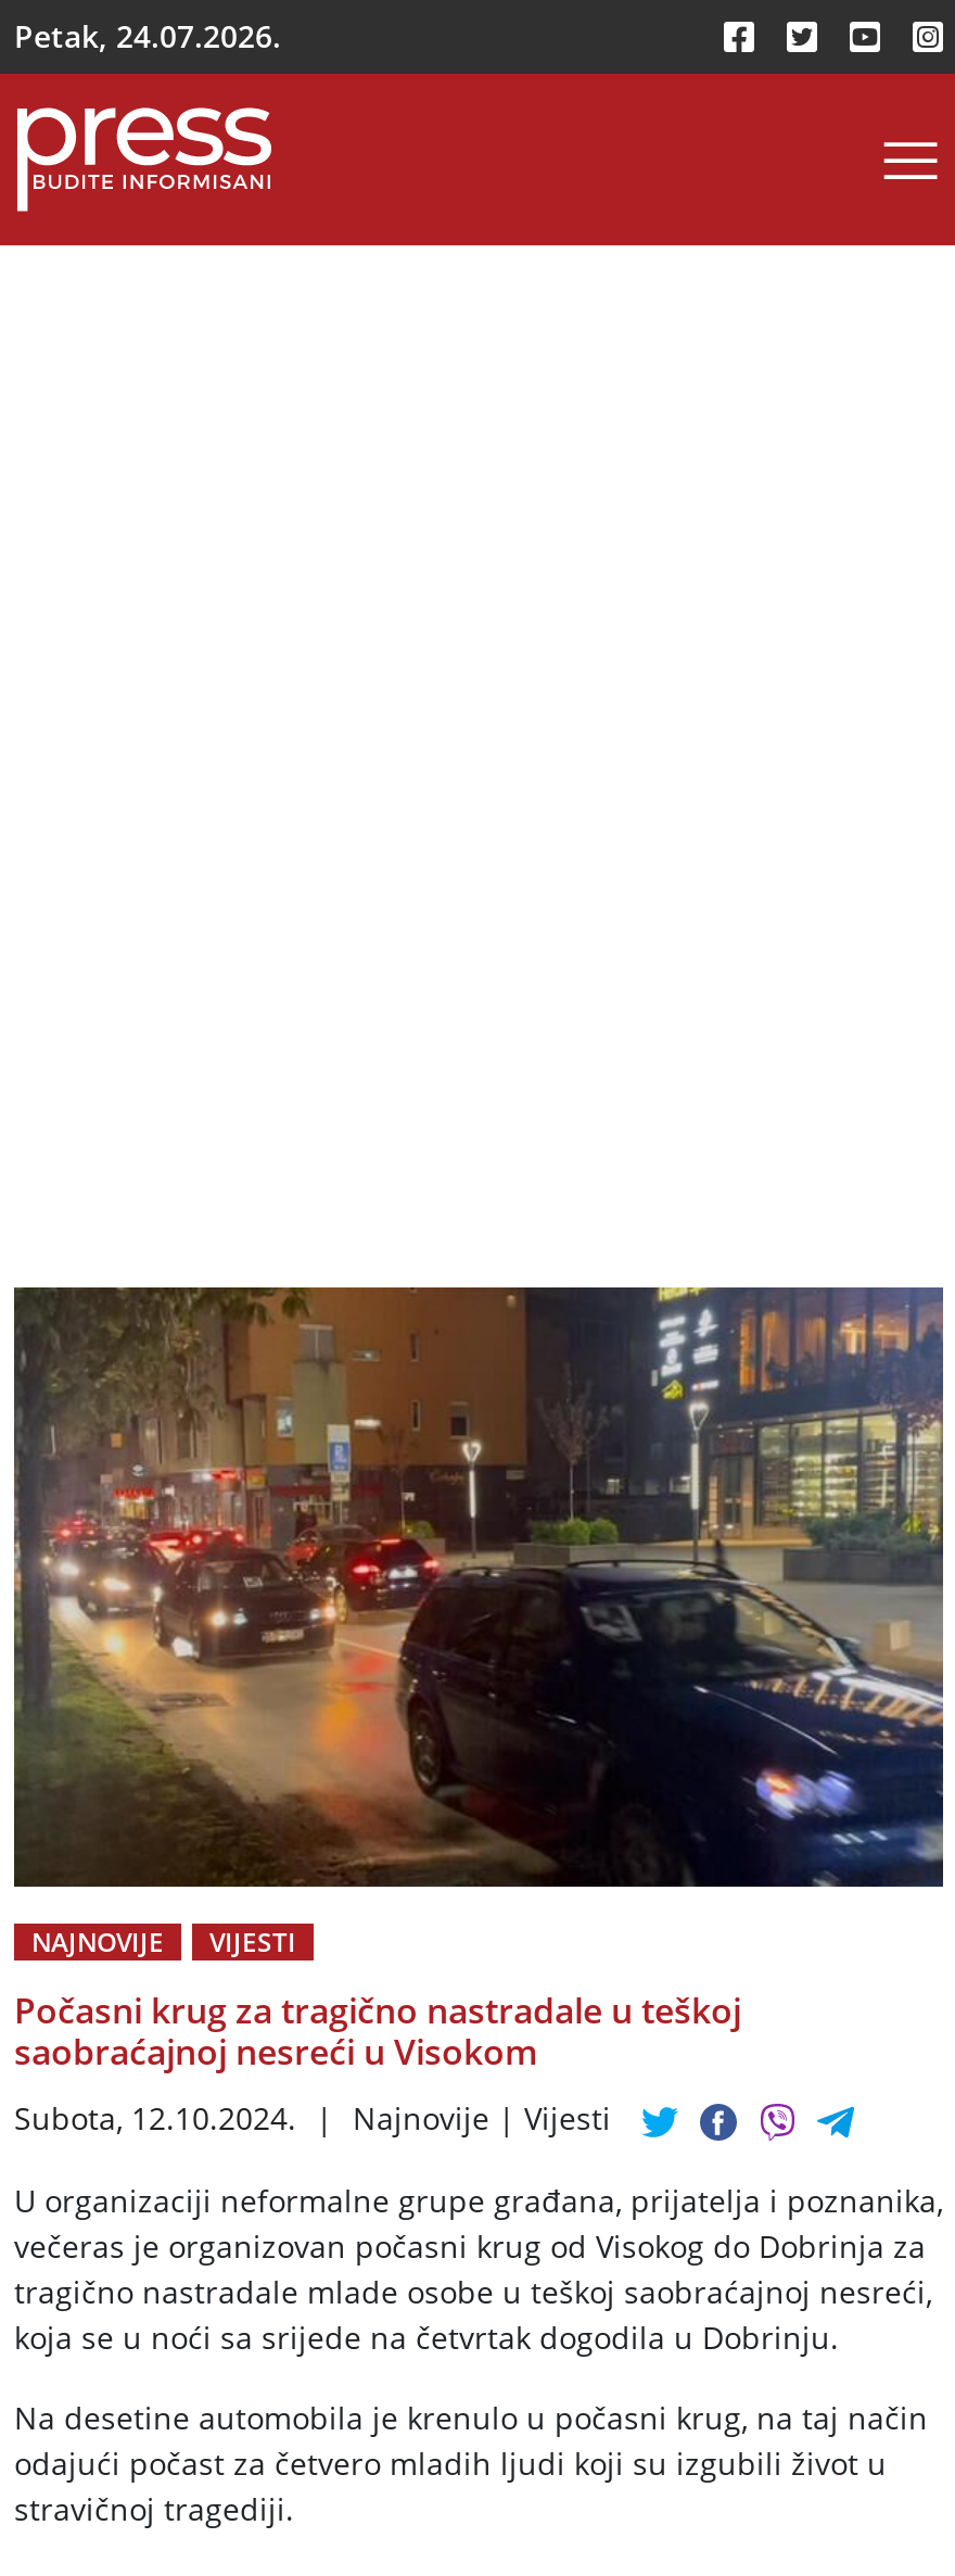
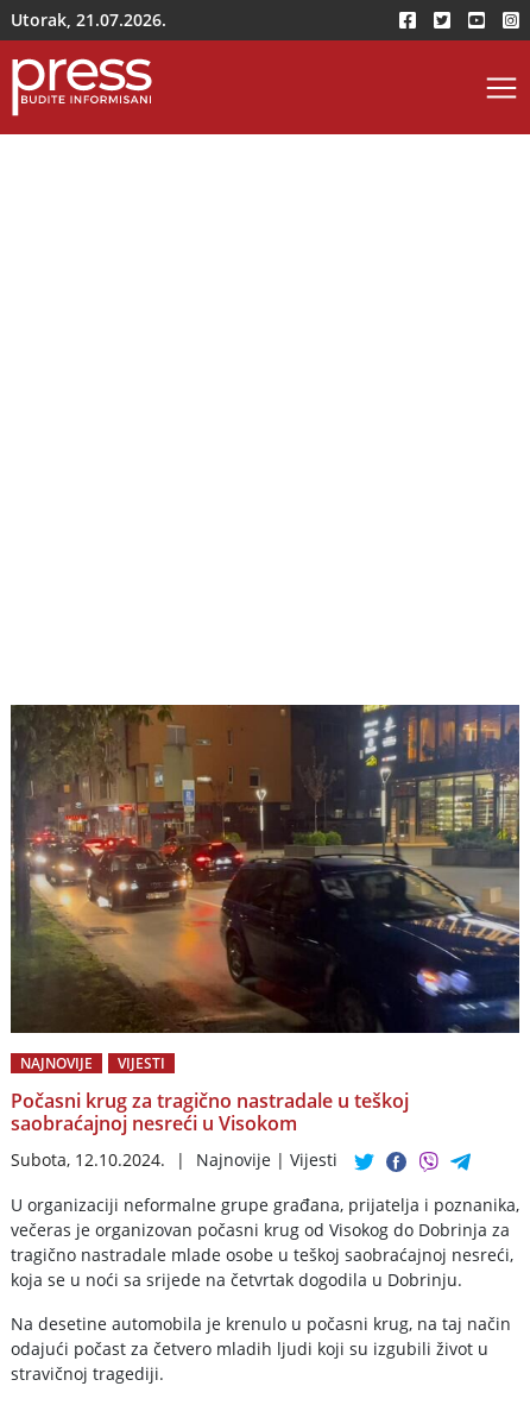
[14,15,281,56] Petak, 24.07.2026. -> [11,8,166,31] Utorak, 21.07.2026.

